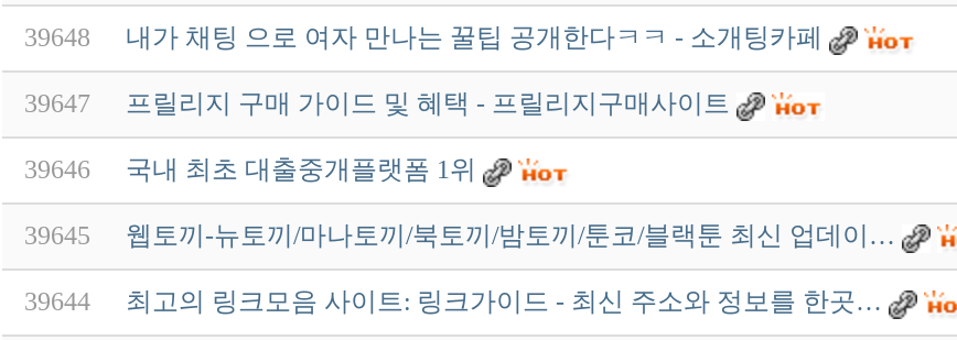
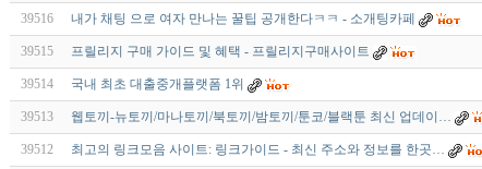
[24,22,822,53] 39648 내가 채팅 으로 여자 만나는 꿀팁 공개한다ㅋㅋ - 소개팅카페 -> [21,11,415,26] 39516 내가 채팅 으로 여자 만나는 꿀팁 공개한다ㅋㅋ - 소개팅카페
[24,88,730,119] 39647 프릴리지 구매 가이드 및 혜택 - 프릴리지구매사이트 -> [21,44,370,59] 39515 프릴리지 구매 가이드 및 혜택 - 프릴리지구매사이트
[24,154,476,185] 39646 국내 최초 대출중개플랫폼 1위 -> [21,77,244,92] 39514 국내 최초 대출중개플랫폼 1위
[24,221,895,251] 39645 웹토끼-뉴토끼/마나토끼/북토끼/밤토끼/툰코/블랙툰 최신 업데이… -> [21,109,451,125] 39513 웹토끼-뉴토끼/마나토끼/북토끼/밤토끼/툰코/블랙툰 최신 업데이…
[24,287,882,317] 39644 최고의 링크모음 사이트: 링크가이드 - 최신 주소와 정보를 한곳… -> [21,142,445,157] 39512 최고의 링크모음 사이트: 링크가이드 - 최신 주소와 정보를 한곳…

